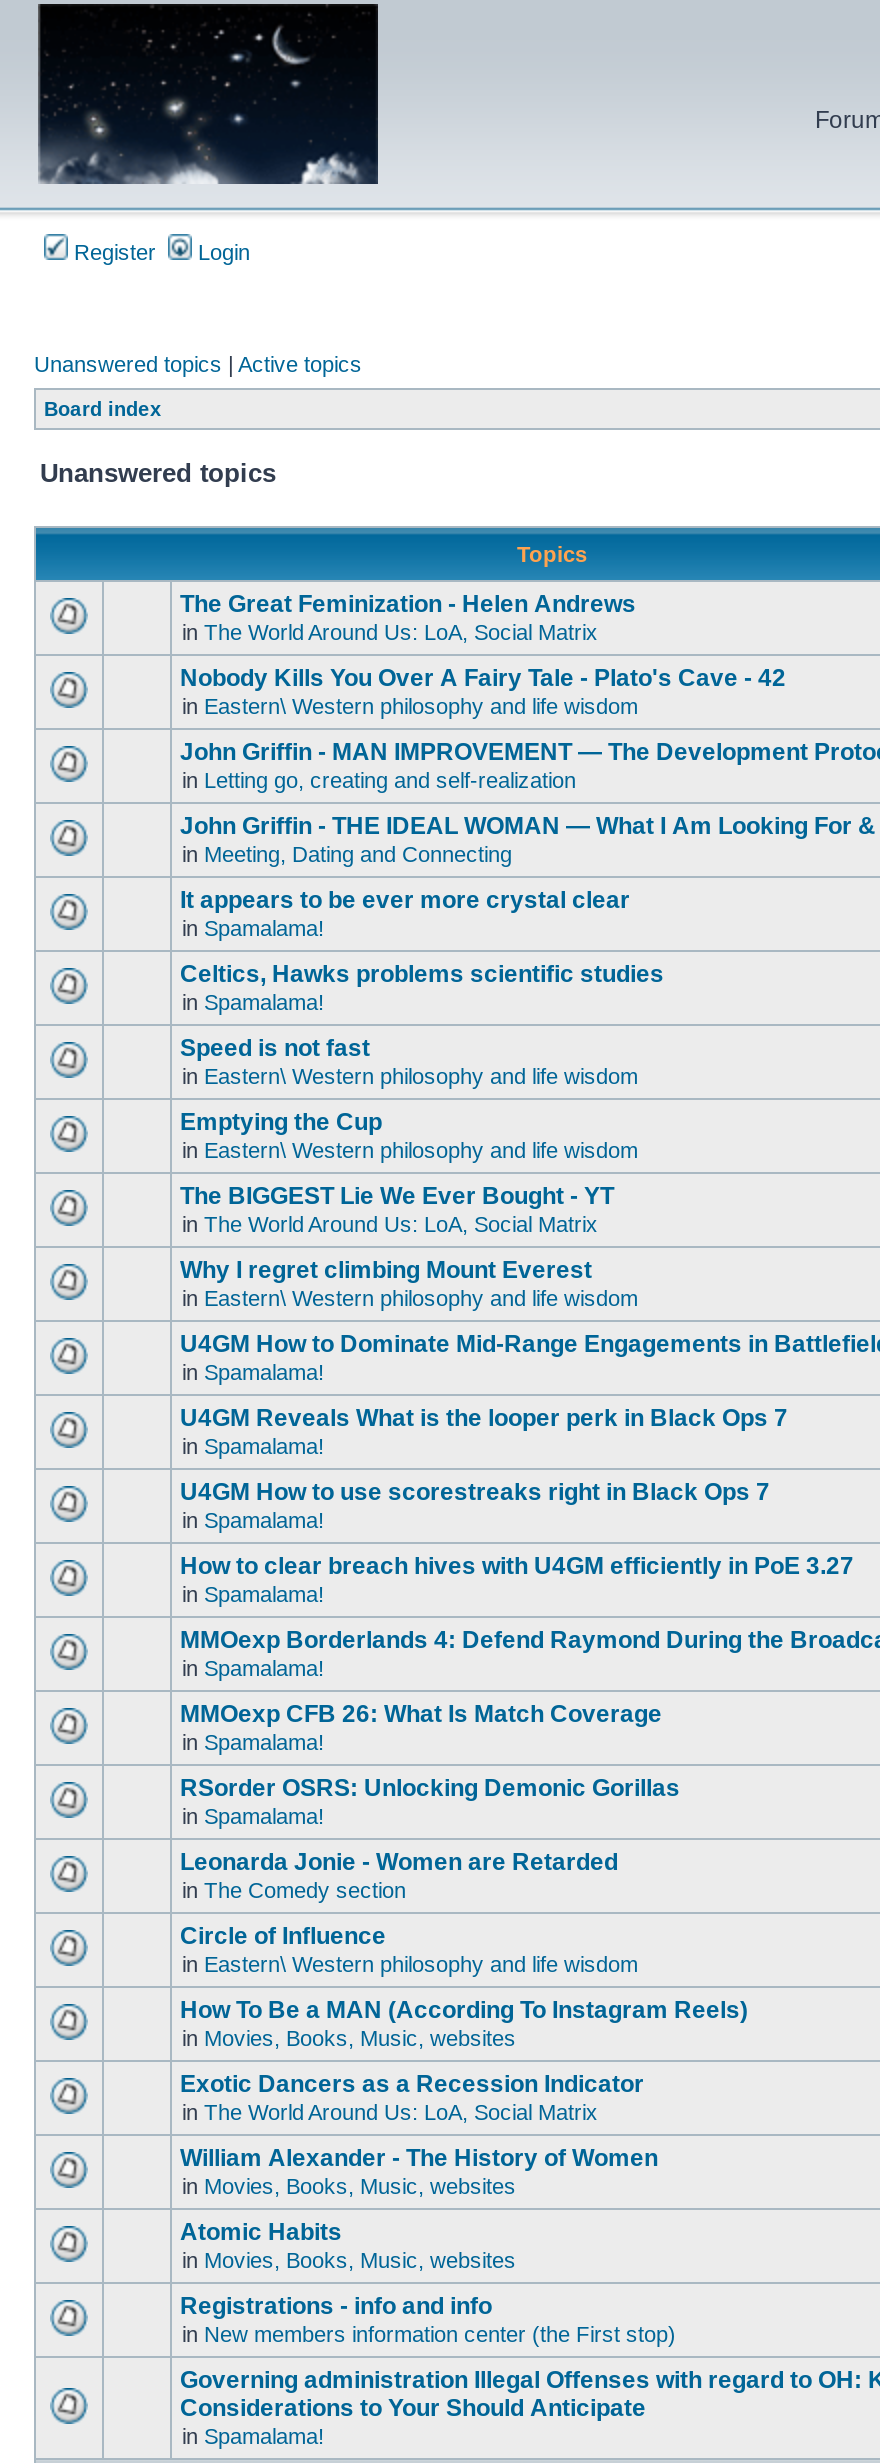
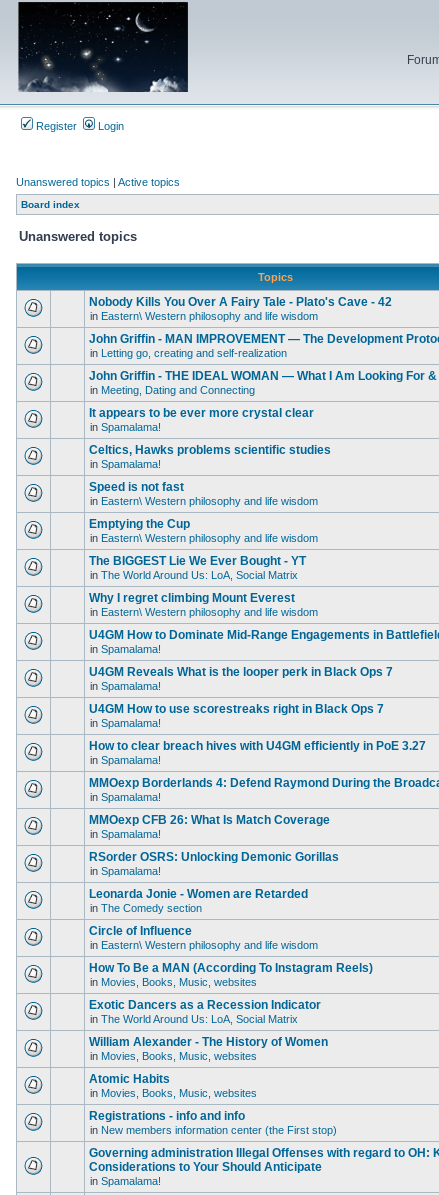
[180,590,636,644] The Great Feminization - Helen Andrews | in The World Around Us: LoA, Social Matrix -> none

